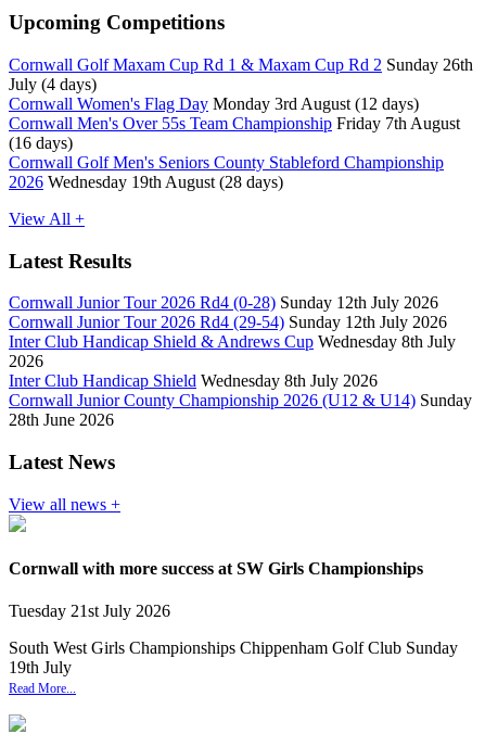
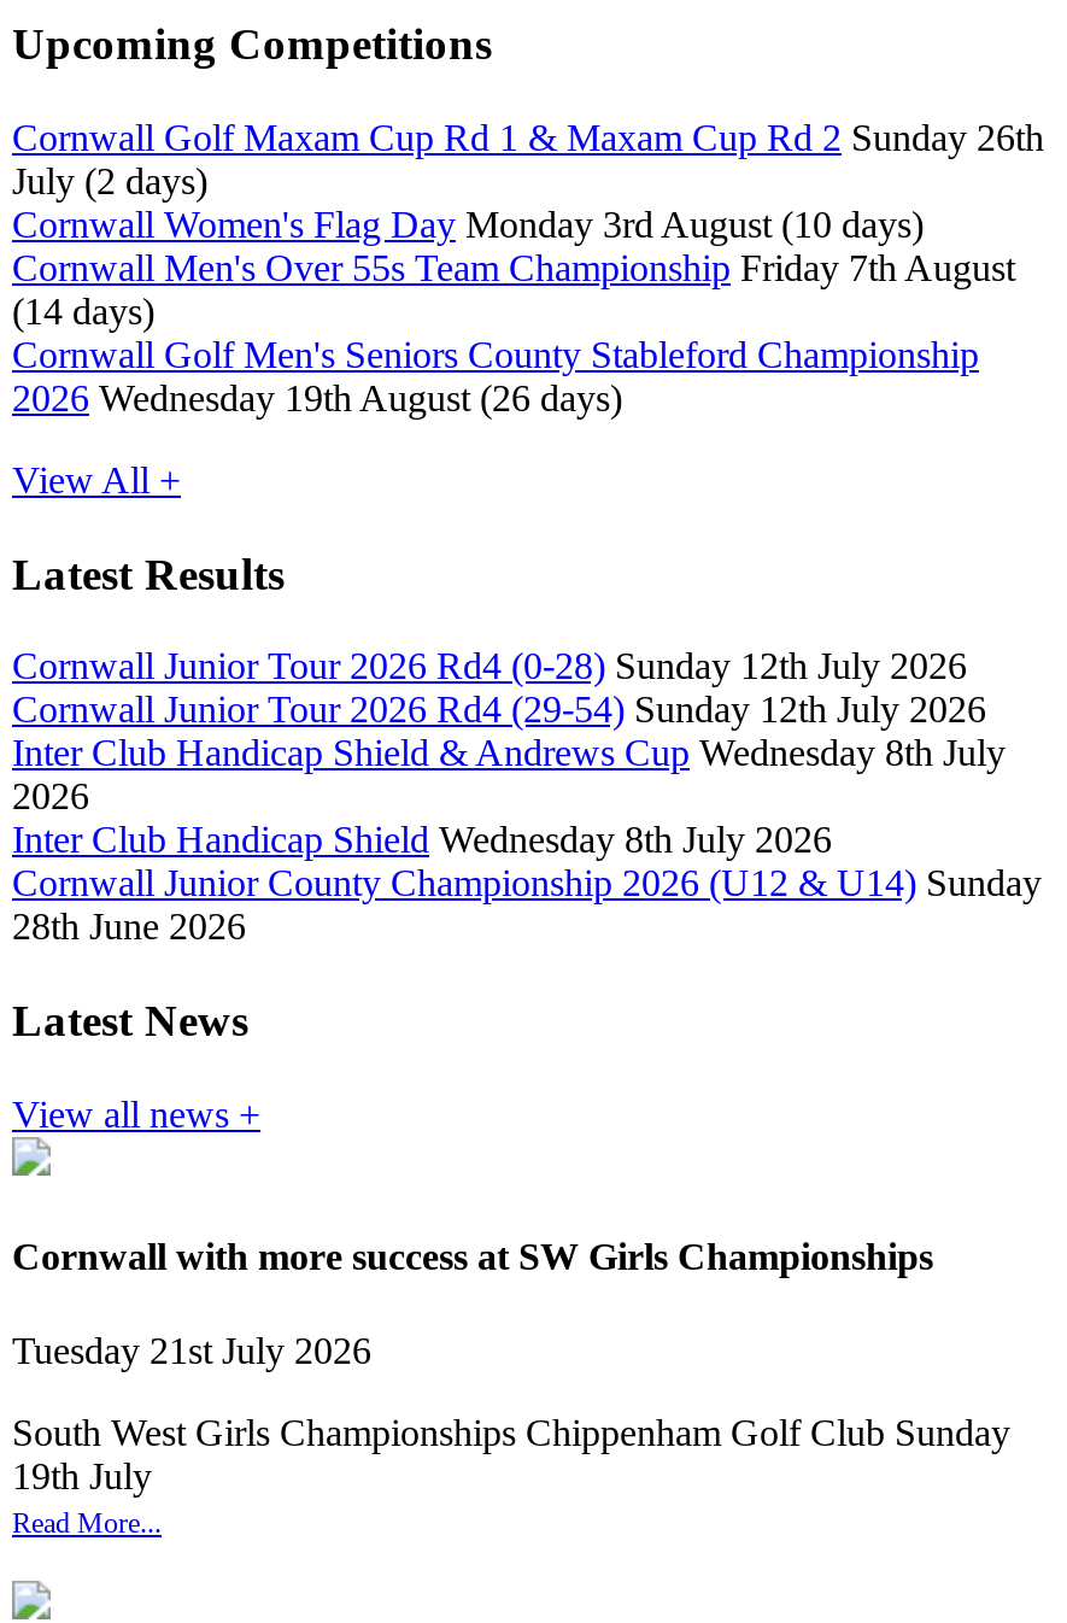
[9,75,97,93] July (4 days) -> [12,160,207,201] July (2 days)
[9,94,419,113] Cornwall Women's Flag Day Monday 3rd August (12 days) -> [12,203,924,244] Cornwall Women's Flag Day Monday 3rd August (10 days)
[9,133,73,152] (16 days) -> [12,290,154,331] (14 days)
[9,172,283,191] 2026 Wednesday 19th August (28 days) -> [12,377,622,418] 2026 Wednesday 19th August (26 days)

